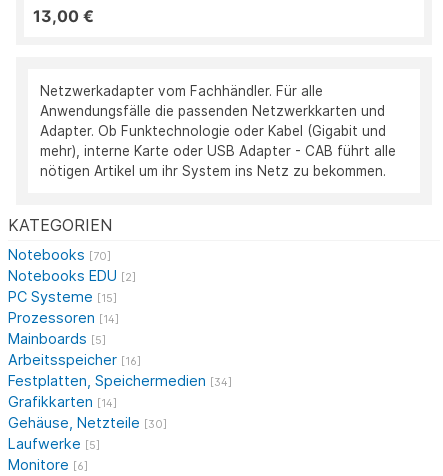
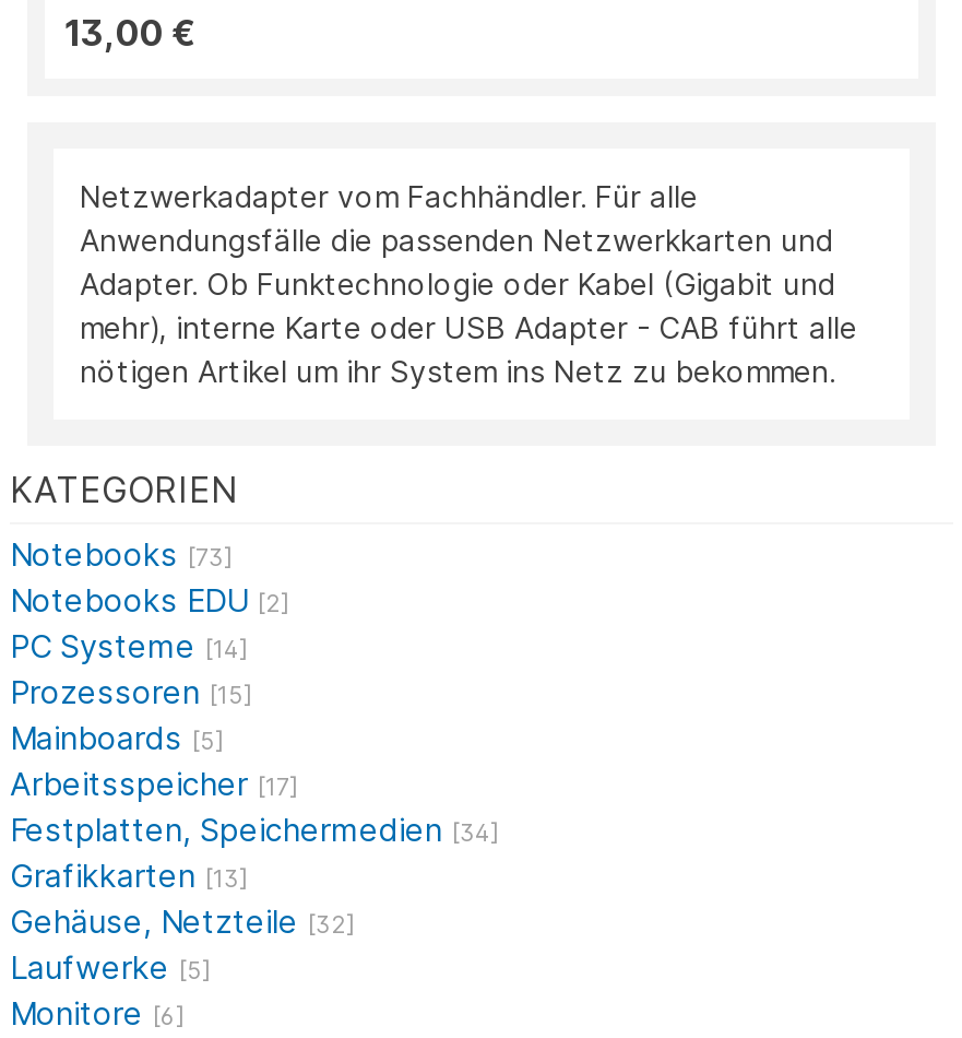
[8,246,111,263] Notebooks [70] -> [10,536,233,573] Notebooks [73]
[8,288,117,305] PC Systeme [15] -> [10,628,248,665] PC Systeme [14]
[8,309,119,326] Prozessoren [14] -> [10,673,252,711] Prozessoren [15]
[8,351,141,368] Arbeitsspeicher [16] -> [10,765,298,802] Arbeitsspeicher [17]
[8,393,117,410] Grafikkarten [14] -> [10,857,248,894] Grafikkarten [13]
[8,414,167,431] Gehäuse, Netzteile [30] -> [10,903,355,940] Gehäuse, Netzteile [32]

